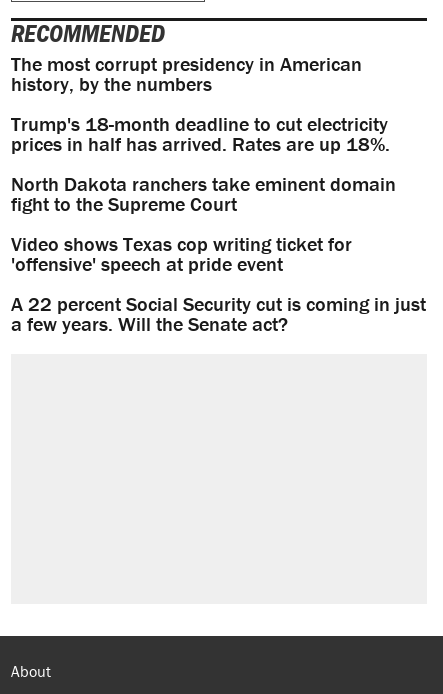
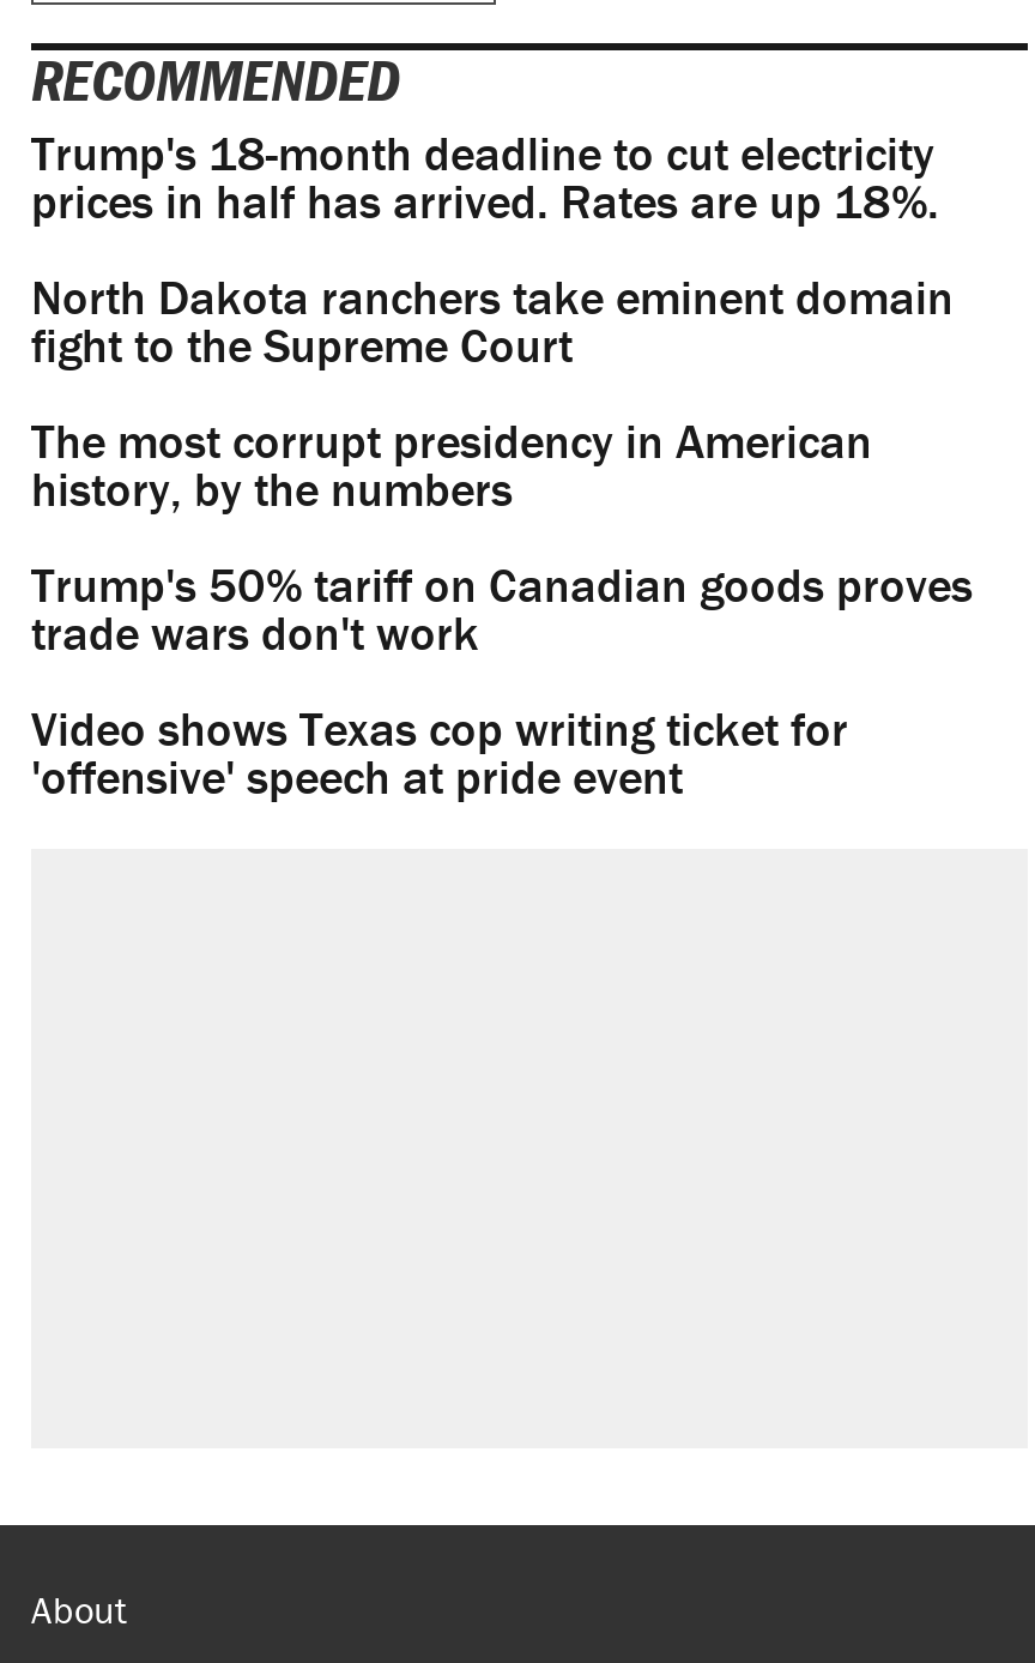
moved [11,51,362,96] -> [31,410,872,518]: The most corrupt presidency in American | history, by the numbers
moved [11,111,396,216] -> [31,122,954,374]: Trump's 18-month deadline to cut electricity | prices in half has arrived. Rates are up 18%. | North Dakota ranchers take eminent domain | fight to the Supreme Court
none -> [31,554,973,662] Trump's 50% tariff on Canadian goods proves | trade wars don't work
moved [11,231,352,276] -> [31,698,848,805]: Video shows Texas cop writing ticket for | 'offensive' speech at pride event
[11,291,426,336] A 22 percent Social Security cut is coming in just | a few years. Will the Senate act? -> none

